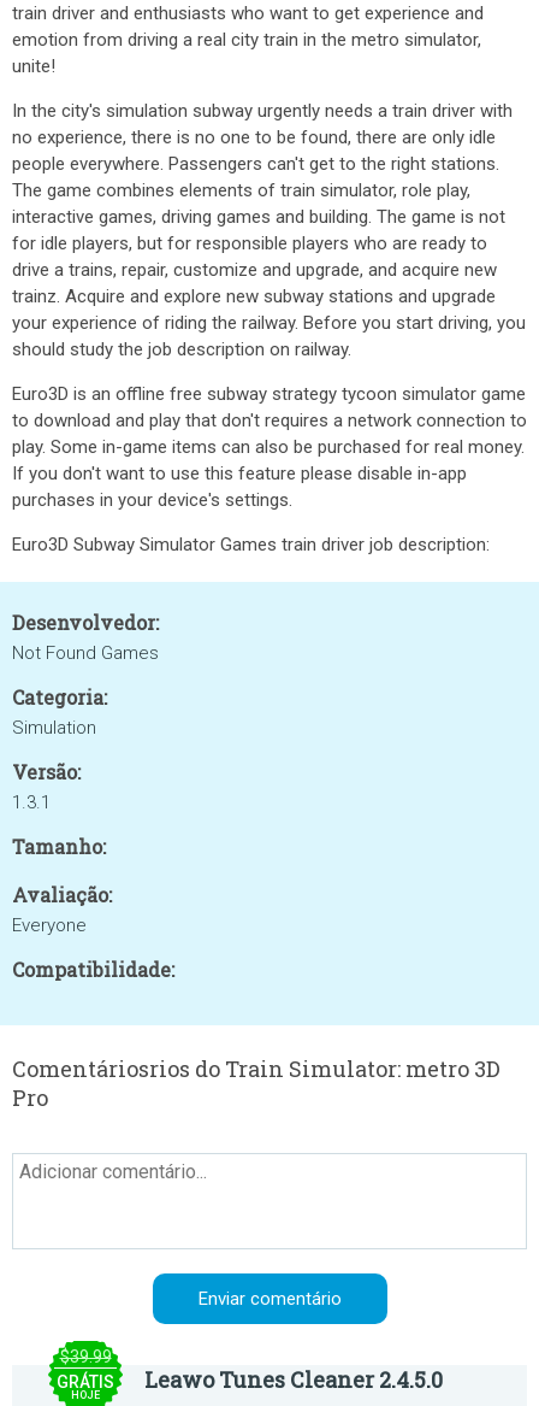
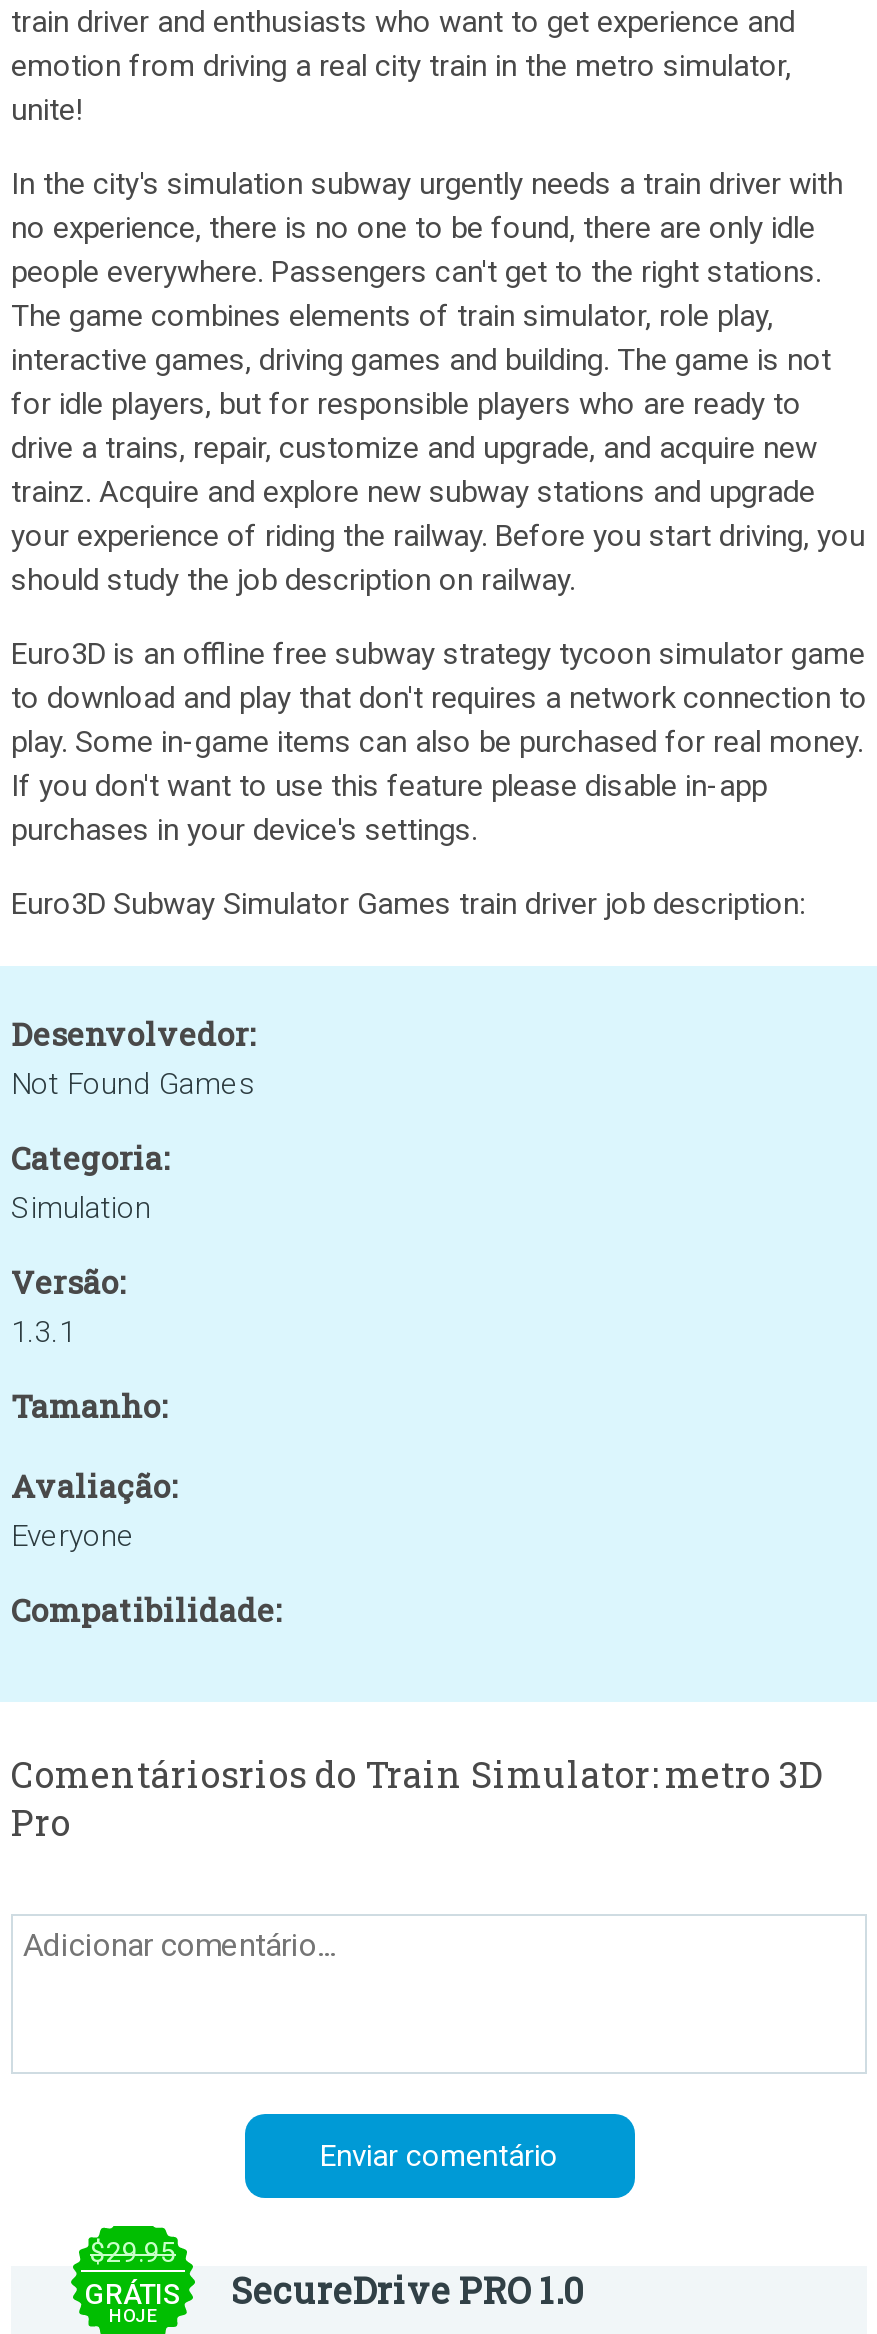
[60,1347,111,1366] $39.99 -> [90,2236,176,2268] $29.95
[144,1365,443,1394] Leawo Tunes Cleaner 2.4.5.0 -> [231,2266,583,2314] SecureDrive PRO 1.0

